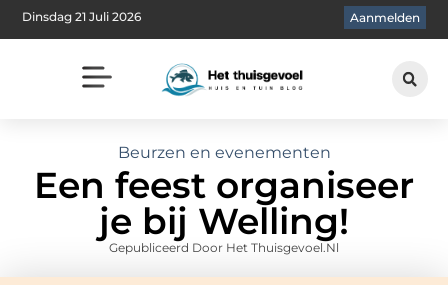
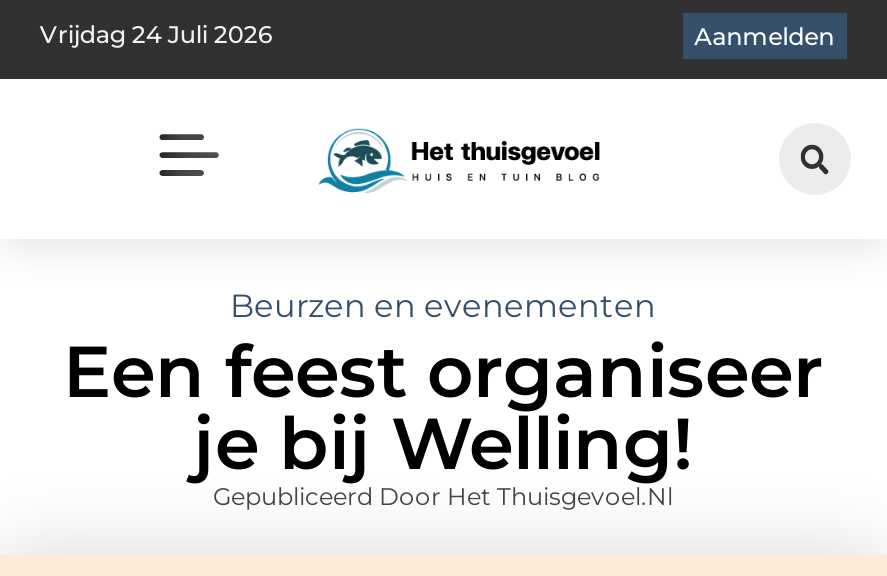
[22,9,141,24] Dinsdag 21 Juli 2026 -> [40,18,272,48] Vrijdag 24 Juli 2026

